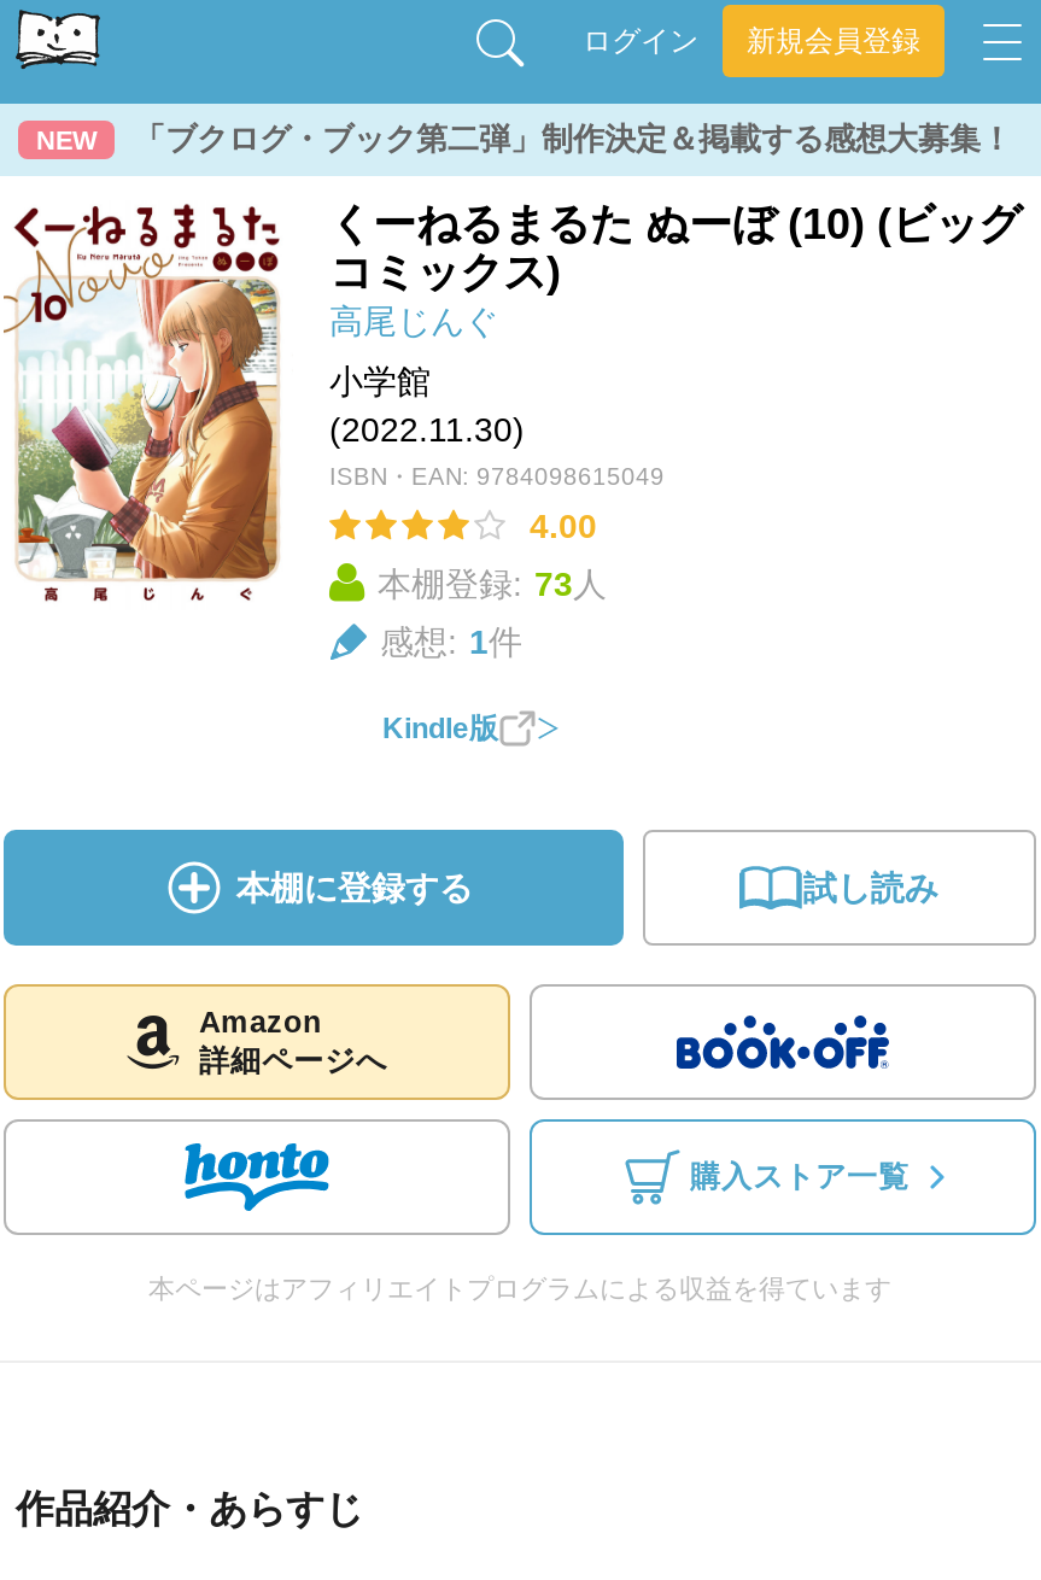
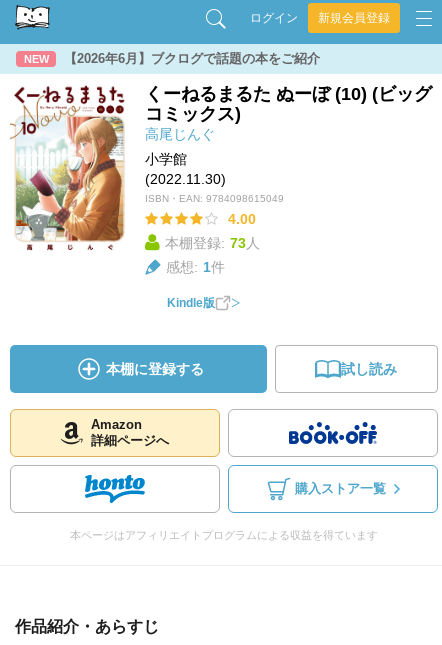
[134,121,1012,157] 「ブクログ・ブック第二弾」制作決定＆掲載する感想大募集！ -> [64,51,320,66] 【2026年6月】ブクログで話題の本をご紹介

